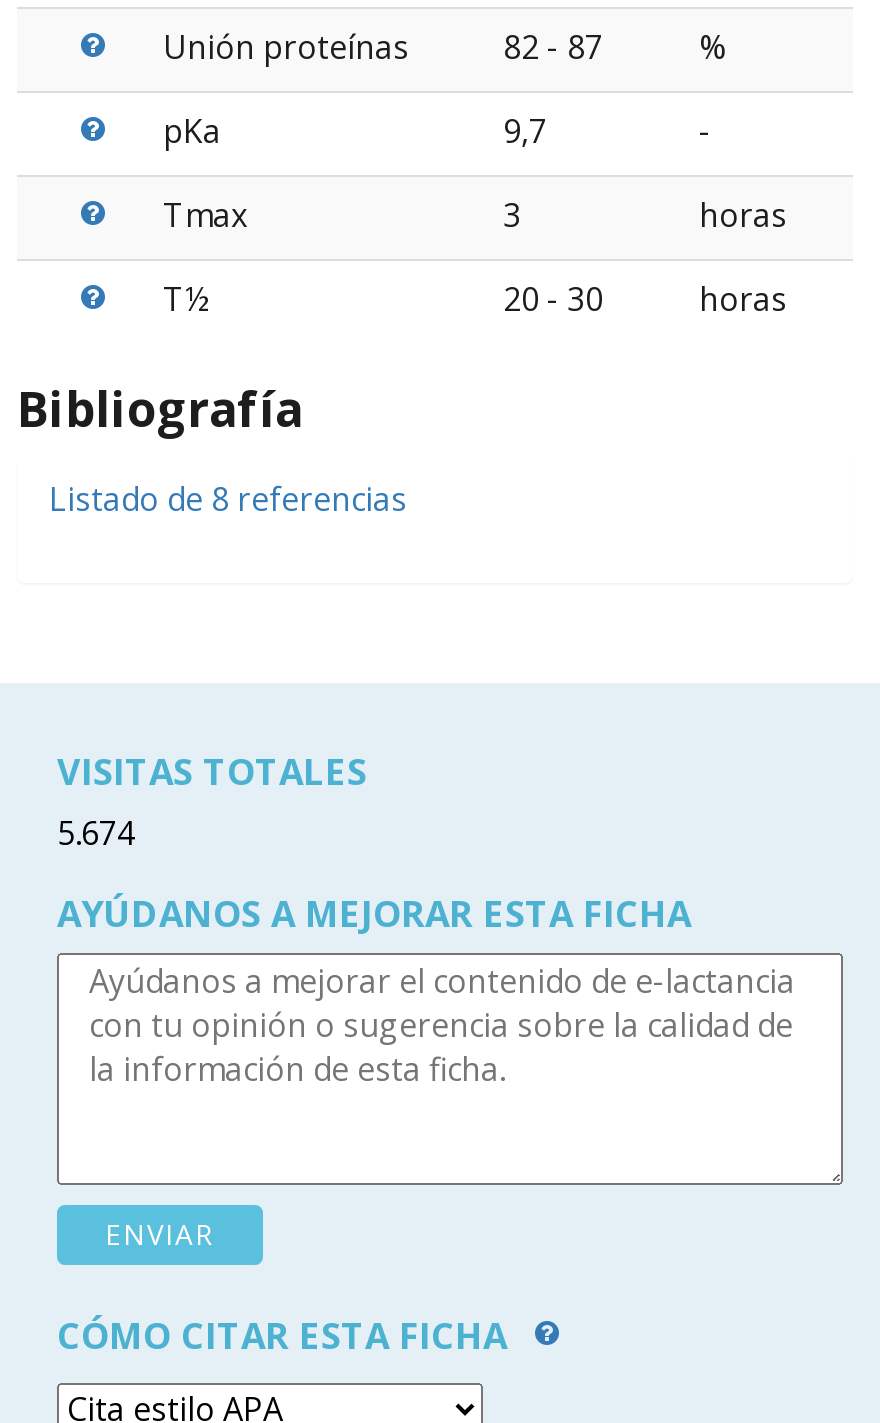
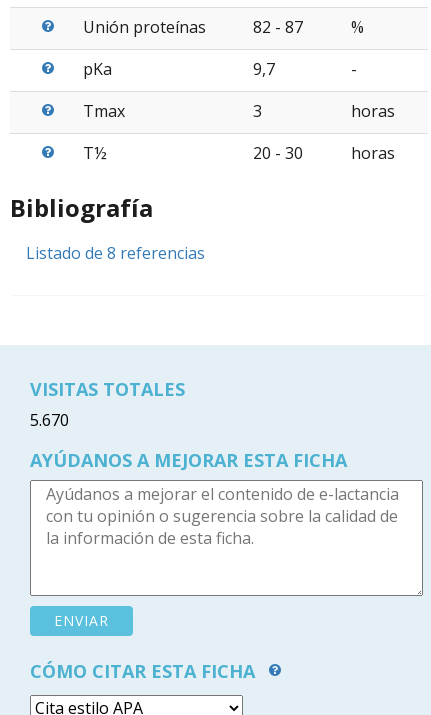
[57,811,135,855] 5.674 -> [30,409,69,431] 5.670

